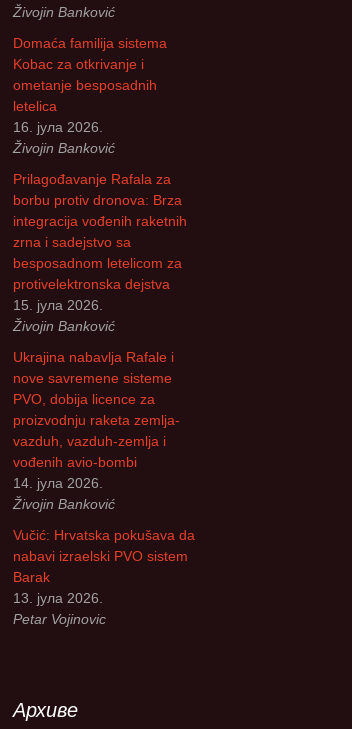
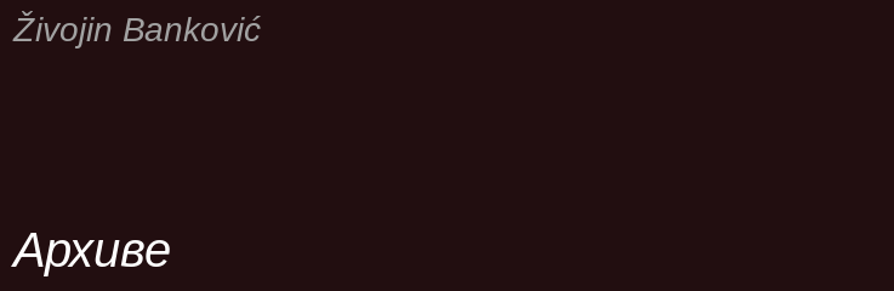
[13,35,195,627] Domaća familija sistema | Kobac za otkrivanje i | ometanje besposadnih | letelica | 16. јула 2026. | Živojin Banković | Prilagođavanje Rafala za | borbu protiv dronova: Brza | integracija vođenih raketnih | zrna i sadejstvo sa | besposadnom letelicom za | protivelektronska dejstva | 15. јула 2026. | Živojin Banković | Ukrajina nabavlja Rafale i | nove savremene sisteme | PVO, dobija licence za | proizvodnju raketa zemlja- | vazduh, vazduh-zemlja i | vođenih avio-bombi | 14. јула 2026. | Živojin Banković | Vučić: Hrvatska pokušava da | nabavi izraelski PVO sistem | Barak | 13. јула 2026. | Petar Vojinovic -> none

